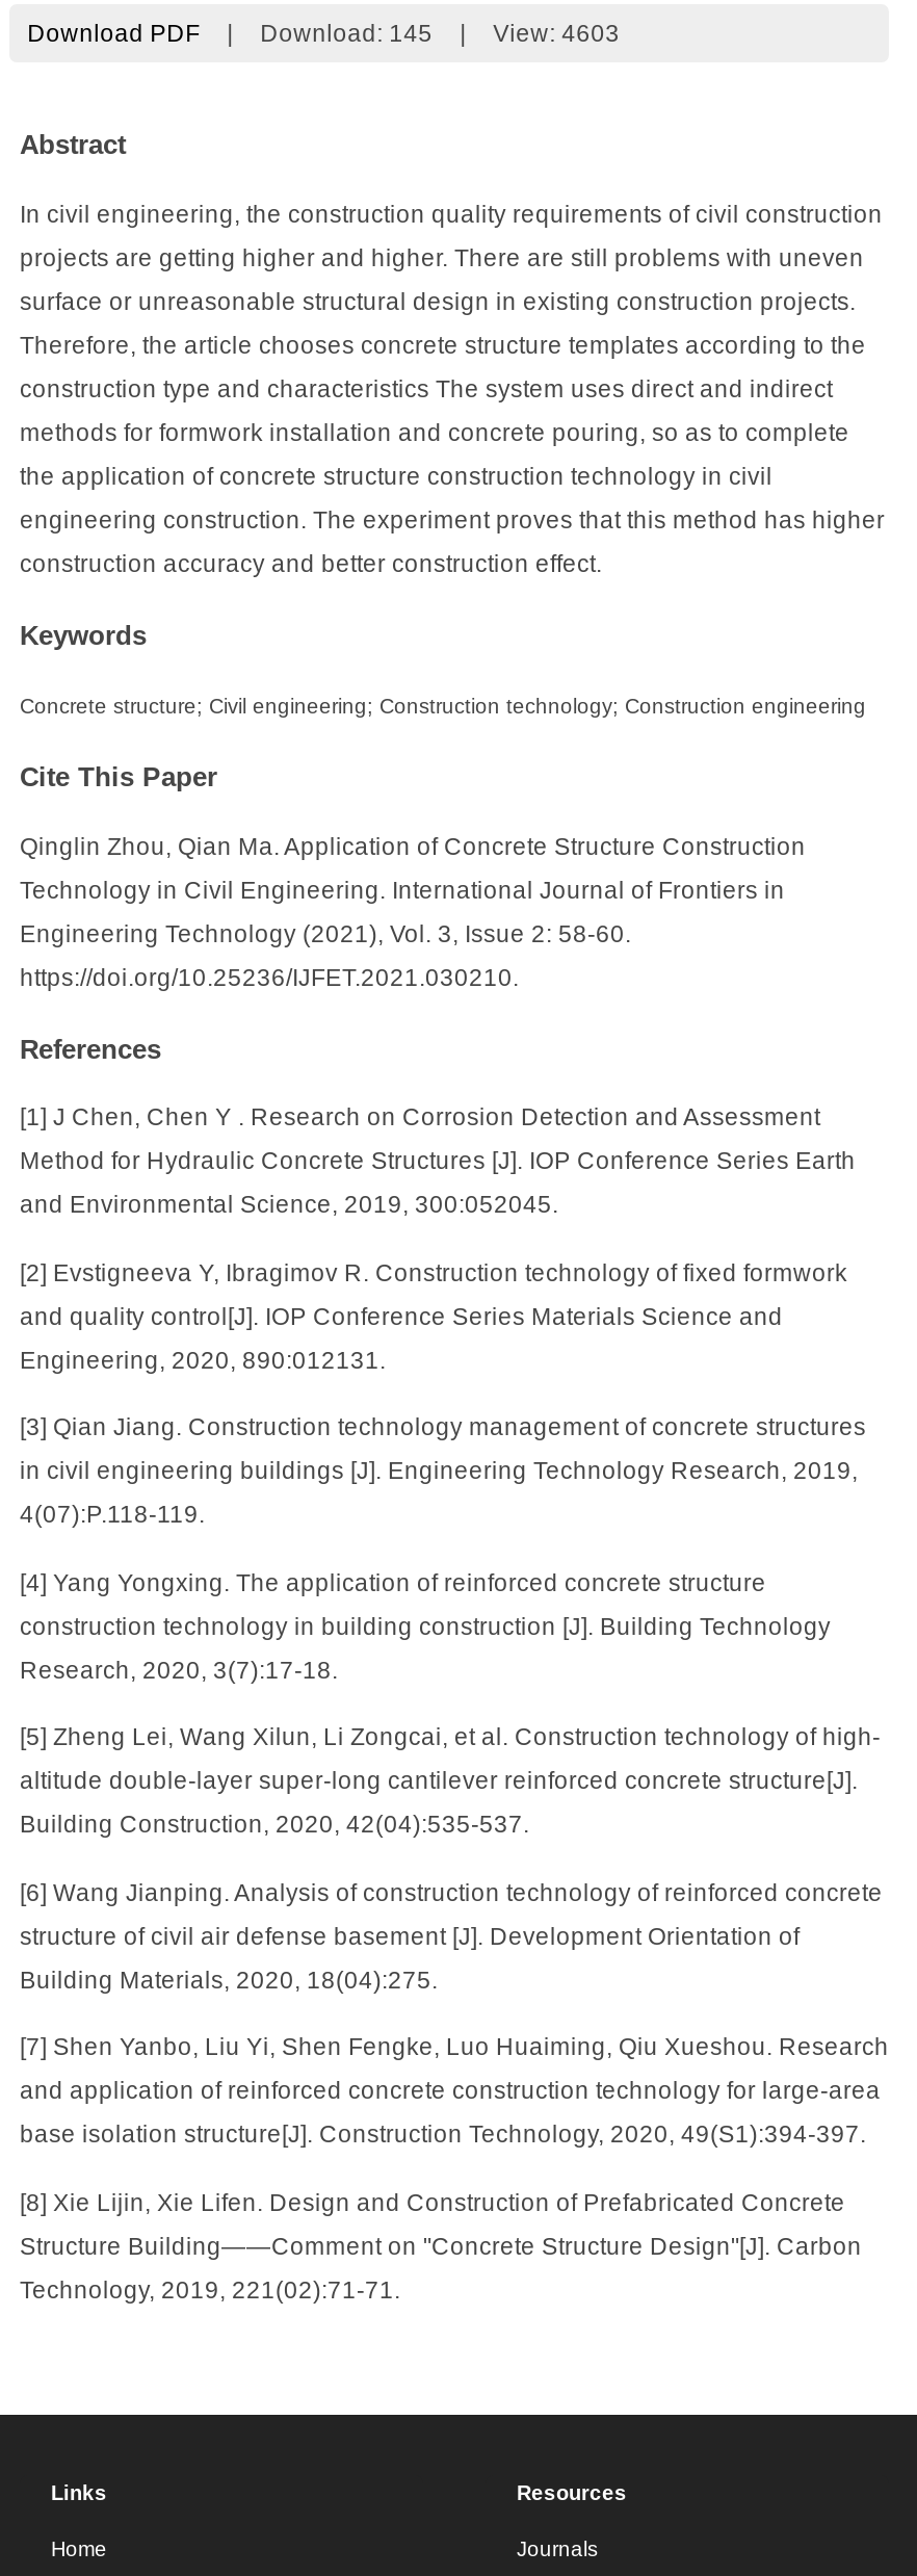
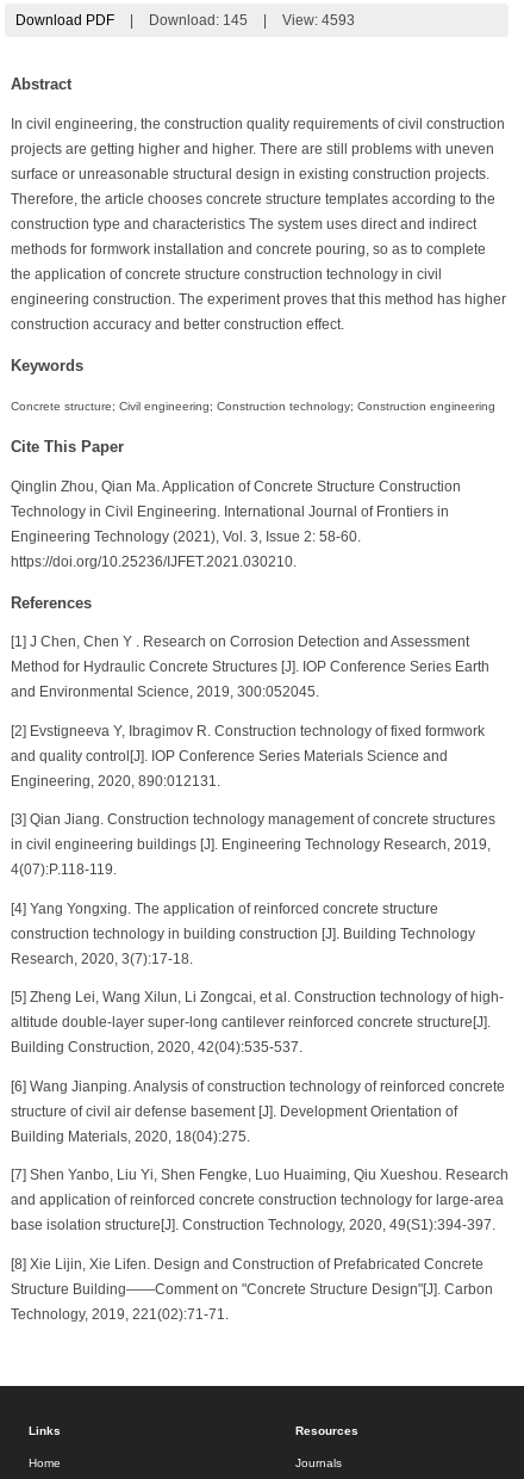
[493,20,620,45] View: 4603 -> [282,13,354,27] View: 4593

